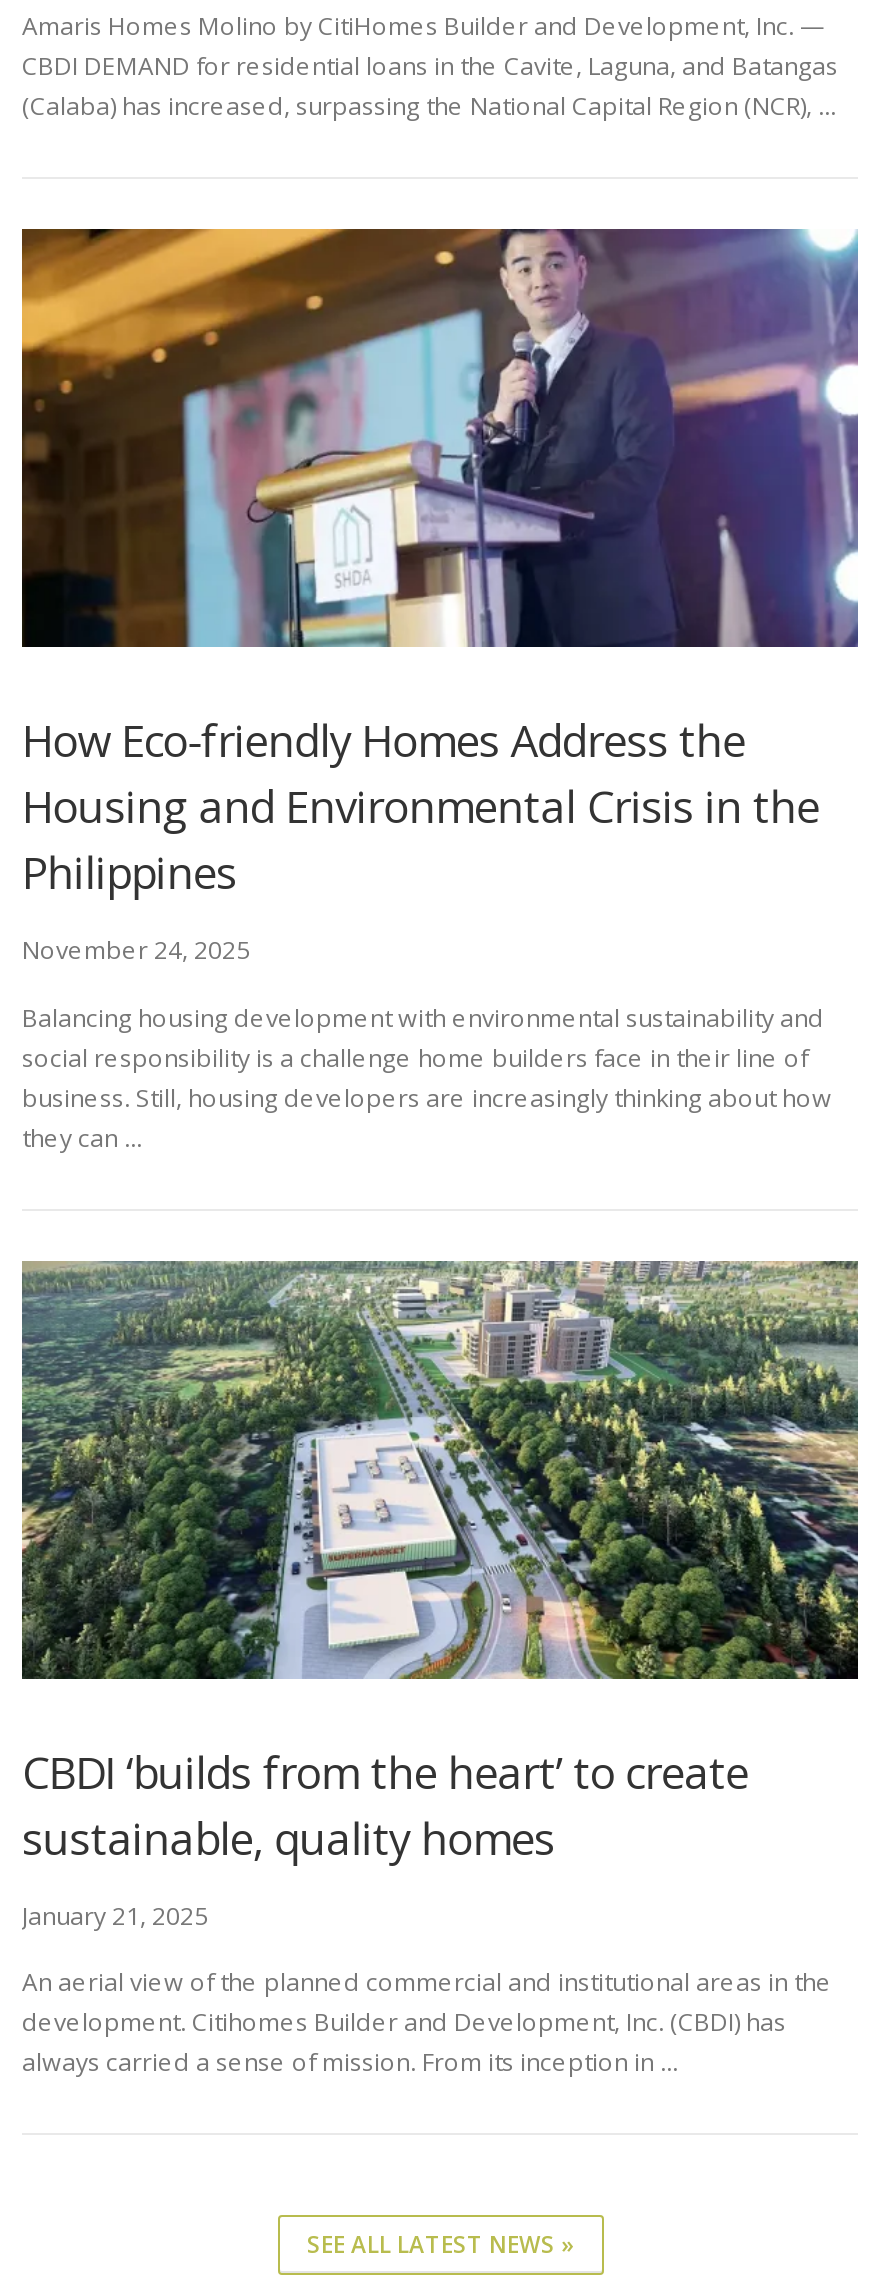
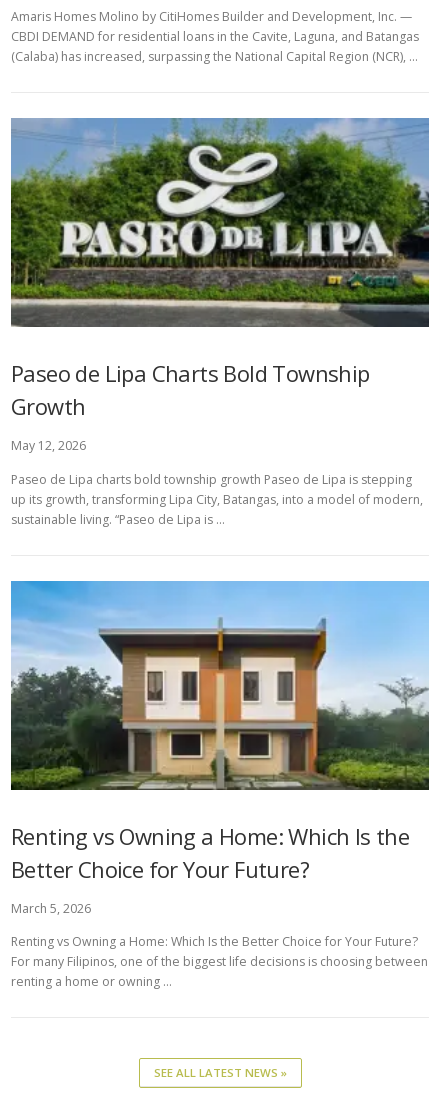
[20,227,860,902] [image] | How Eco-friendly Homes Address the | Housing and Environmental Crisis in the | Philippines -> [10,117,430,421] [image] | Paseo de Lipa Charts Bold Township | Growth
[22,934,250,968] November 24, 2025 -> [11,437,86,454] May 12, 2026
[22,1000,832,1154] Balancing housing development with environmental sustainability and | social responsibility is a challenge home builders face in their line of | business. Still, housing developers are increasingly thinking about how | they can ... -> [11,470,423,527] Paseo de Lipa charts bold township growth Paseo de Lipa is stepping | up its growth, transforming Lipa City, Batangas, into a model of modern, | sustainable living. “Paseo de Lipa is ...
[20,1259,860,1866] [image] | CBDI ‘builds from the heart’ to create | sustainable, quality homes -> [10,580,430,883] [image] | Renting vs Owning a Home: Which Is the | Better Choice for Your Future?
[22,1898,208,1932] January 21, 2025 -> [11,900,91,917] March 5, 2026
[22,1965,832,2079] An aerial view of the planned commercial and institutional areas in the | development. Citihomes Builder and Development, Inc. (CBDI) has | always carried a sense of mission. From its inception in ... -> [11,933,428,990] Renting vs Owning a Home: Which Is the Better Choice for Your Future? | For many Filipinos, one of the biggest life decisions is choosing between | renting a home or owning ...

